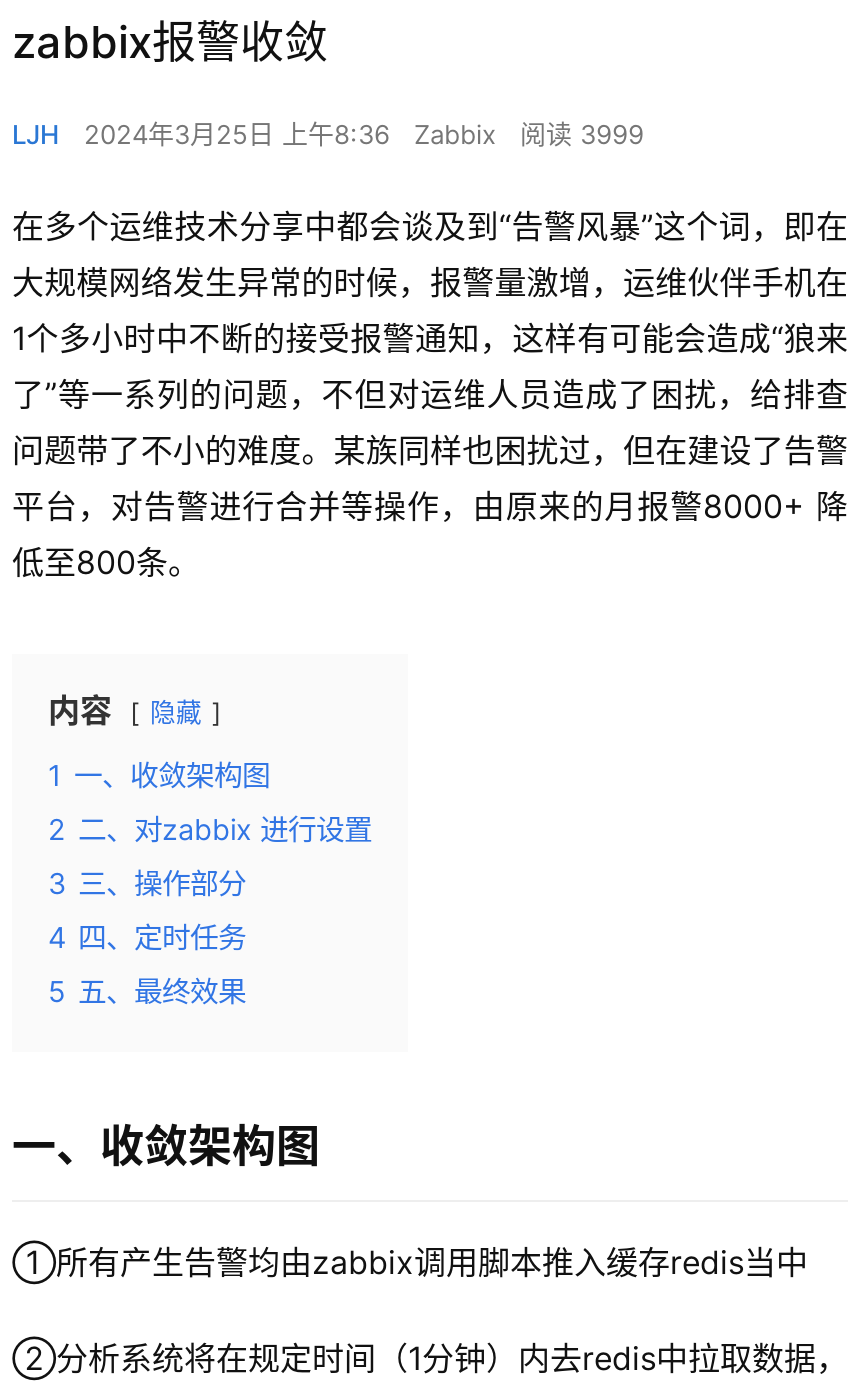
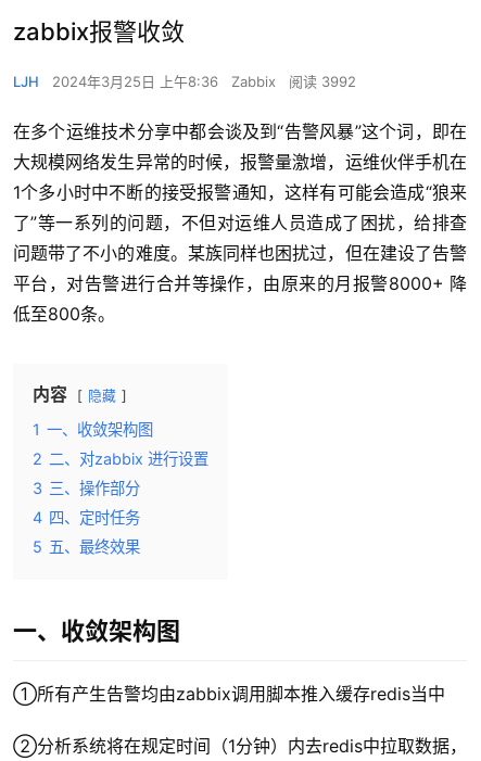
[12,118,644,150] LJH 2024年3月25日 上午8:36 Zabbix 阅读 3999 -> [13,73,356,90] LJH 2024年3月25日 上午8:36 Zabbix 阅读 3992

